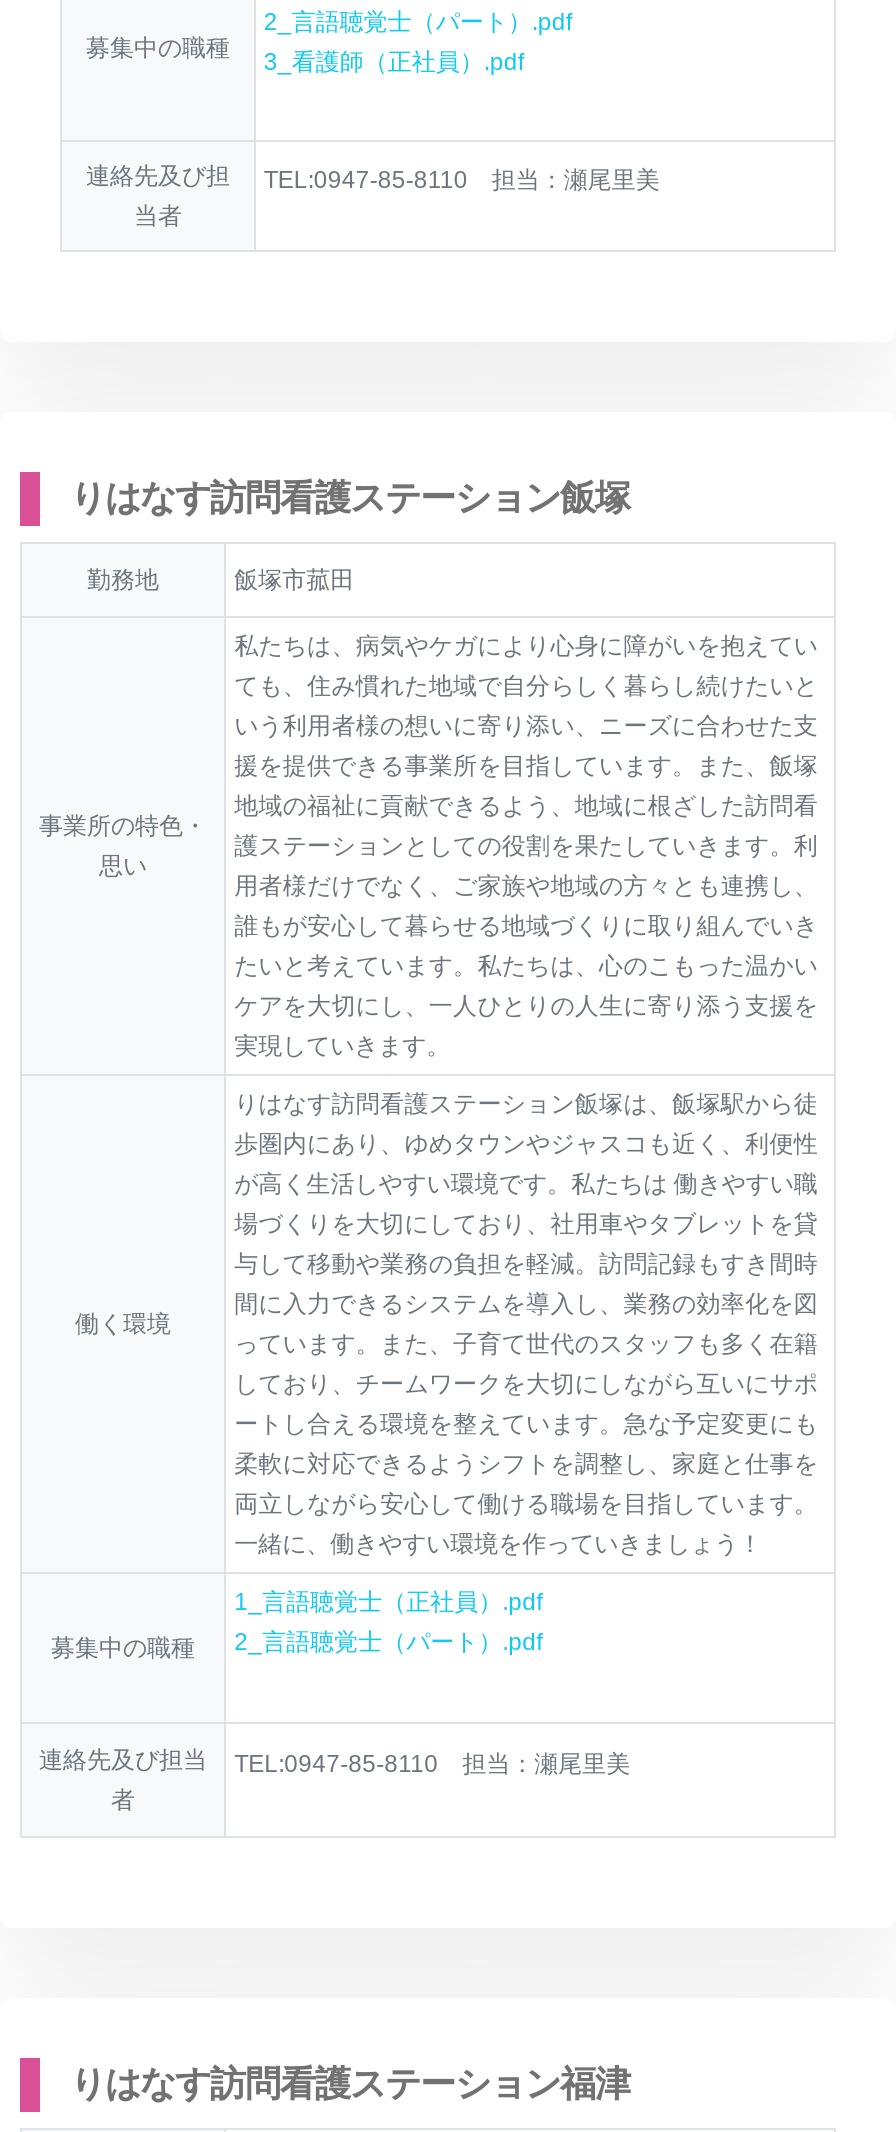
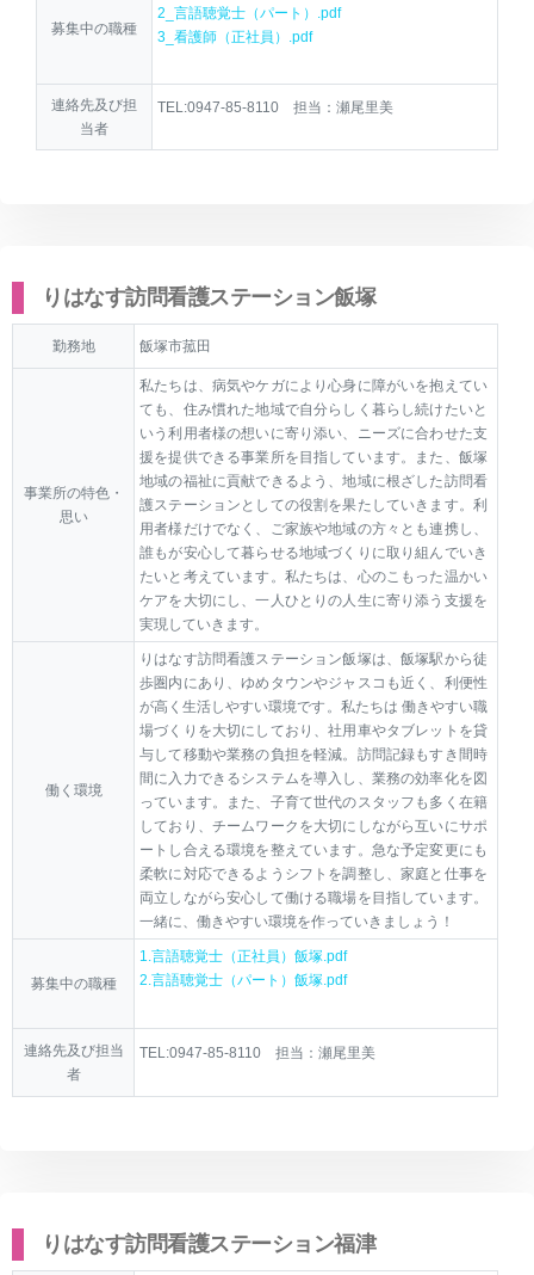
[234,1588,542,1656] 1_言語聴覚士（正社員）.pdf | 2_言語聴覚士（パート）.pdf -> [140,948,347,988] 1.言語聴覚士（正社員）飯塚.pdf | 2.言語聴覚士（パート）飯塚.pdf

